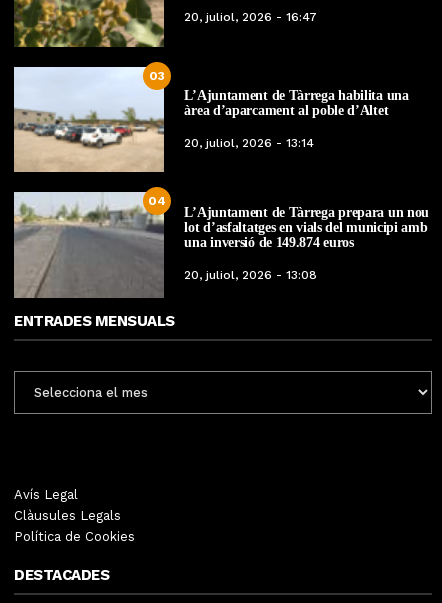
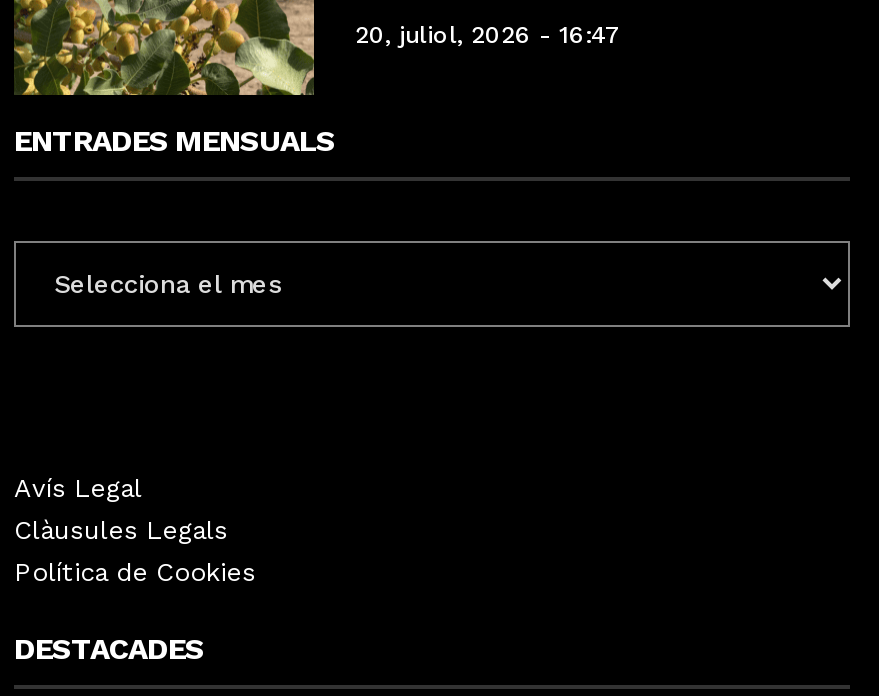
[13,61,409,173] [image] | 03 | L’Ajuntament de Tàrrega habilita una | àrea d’aparcament al poble d’Altet | 20, juliol, 2026 - 13:14 -> none
[13,186,429,299] [image] | 04 | L’Ajuntament de Tàrrega prepara un nou | lot d’asfaltatges en vials del municipi amb | una inversió de 149.874 euros | 20, juliol, 2026 - 13:08 -> none

